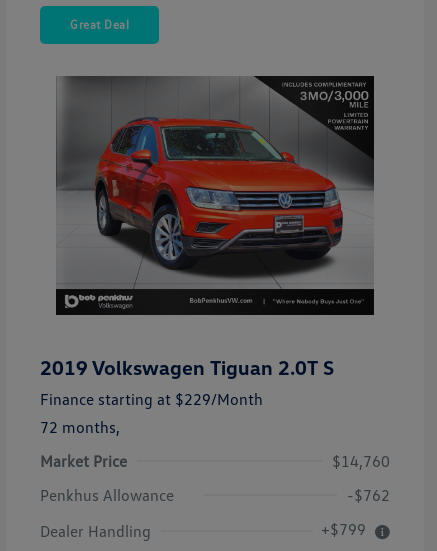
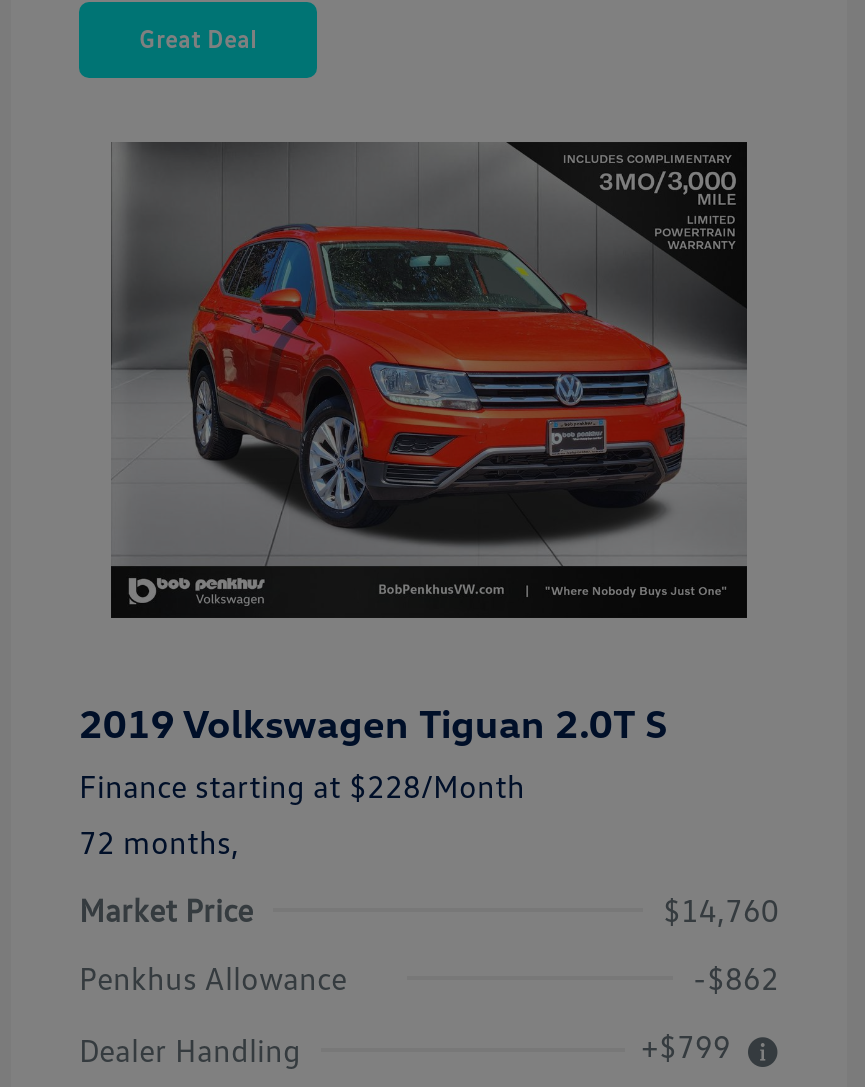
[40,389,263,409] Finance starting at $229/Month -> [79,766,525,806] Finance starting at $228/Month
[347,485,390,505] -$762 -> [693,958,779,998] -$862

